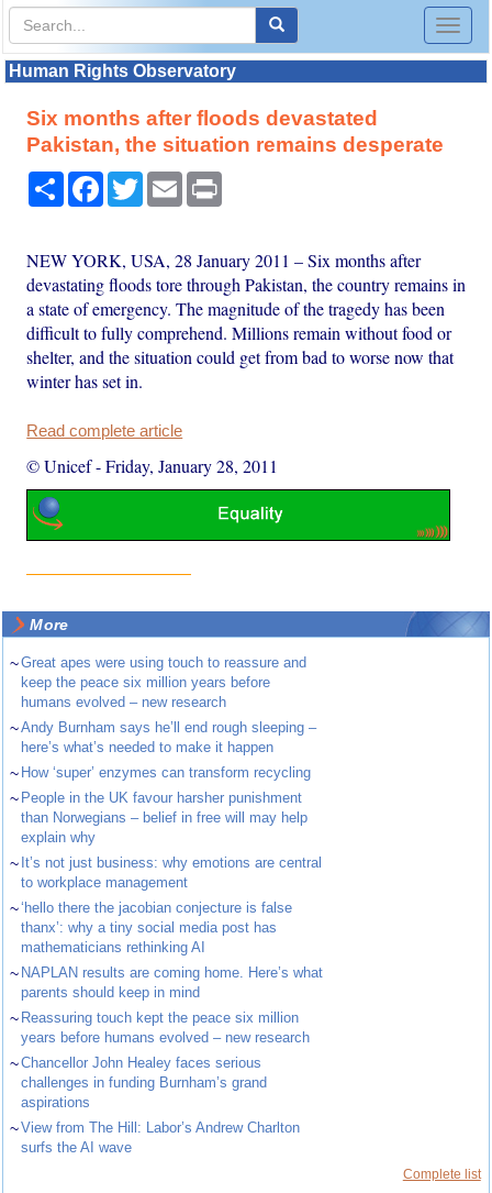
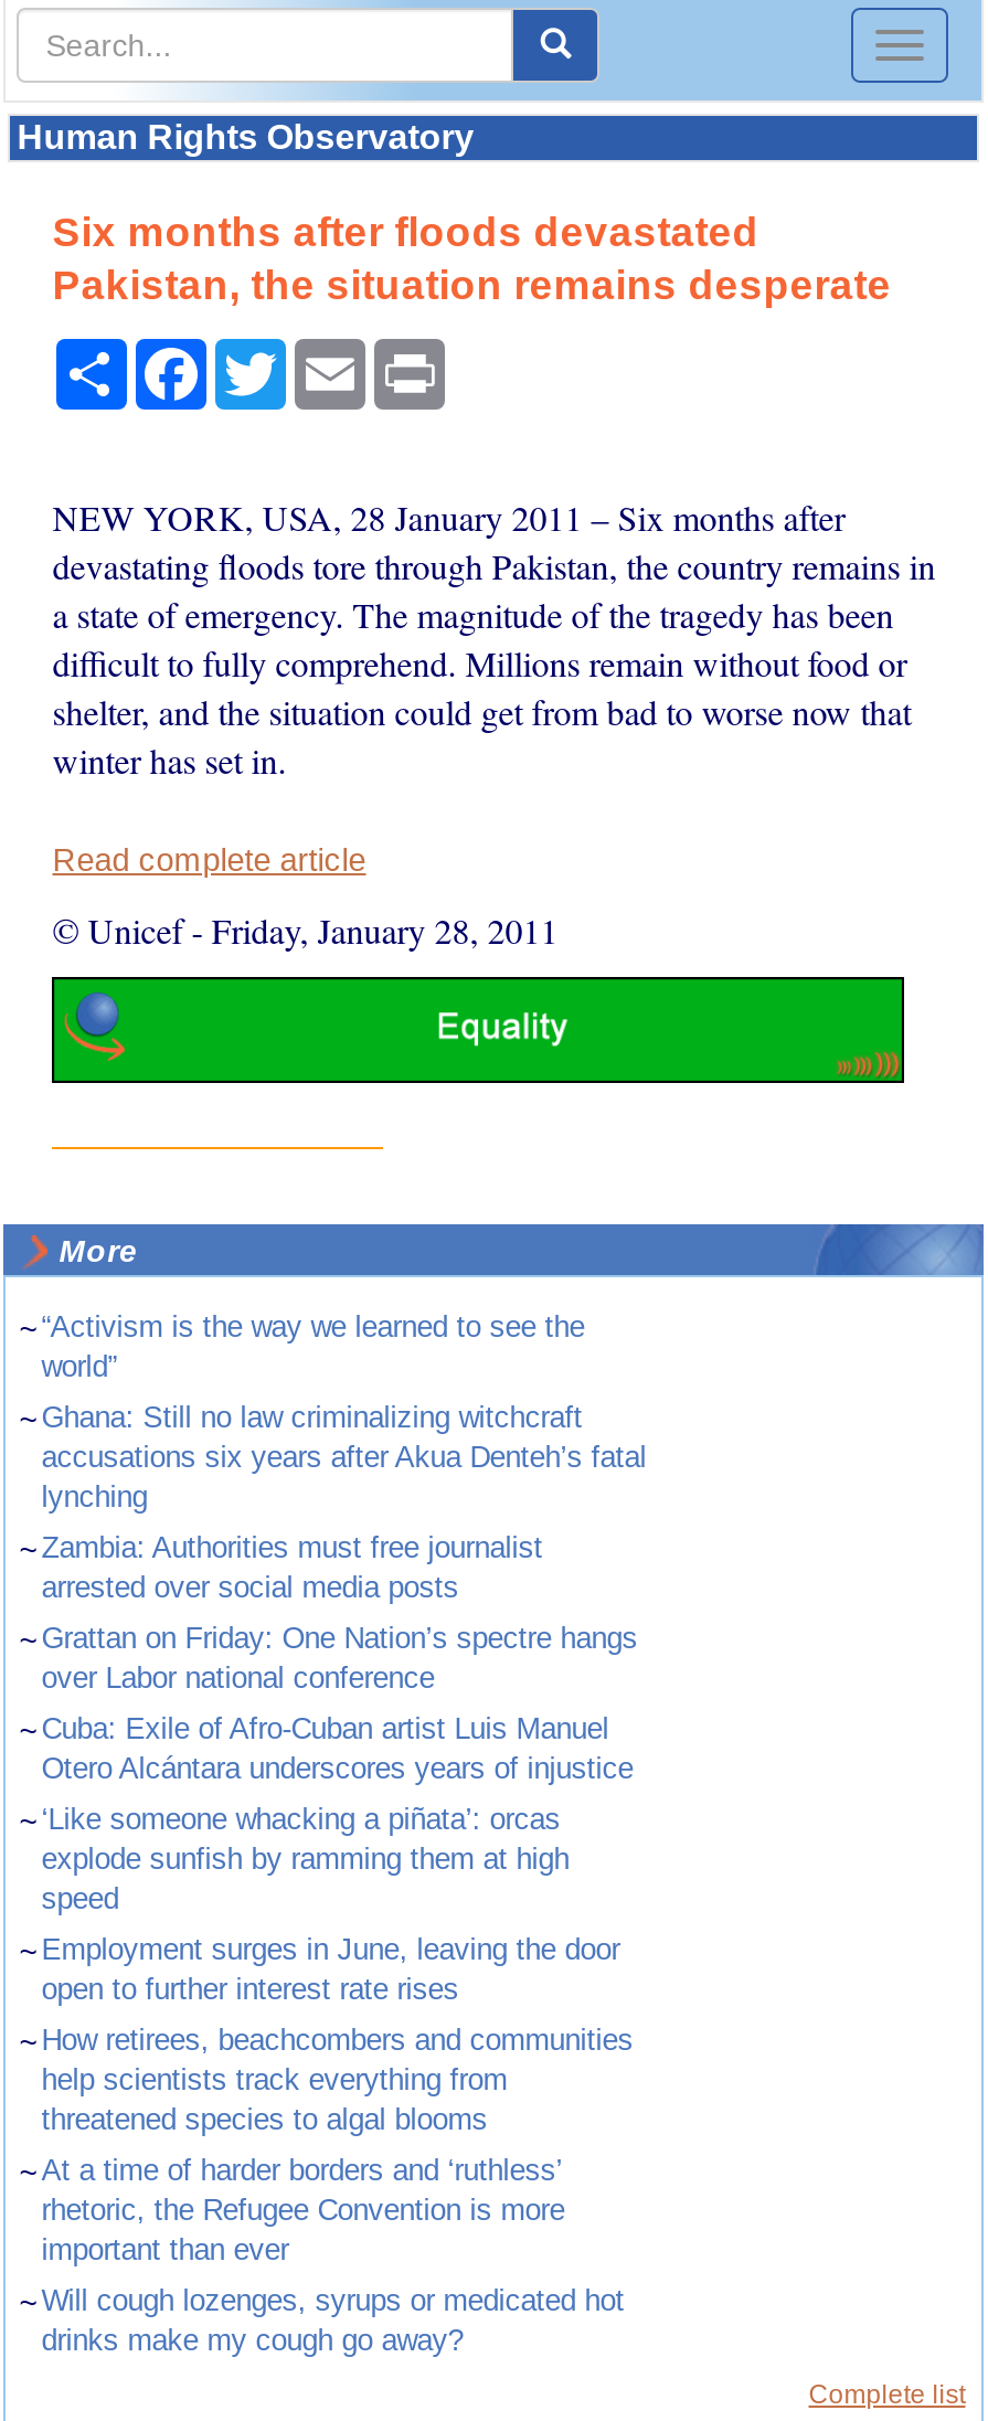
[10,655,323,1156] ~ Great apes were using touch to reassure and | keep the peace six million years before | humans evolved – new research | ~ Andy Burnham says he’ll end rough sleeping – | here’s what’s needed to make it happen | ~ How ‘super’ enzymes can transform recycling | ~ People in the UK favour harsher punishment | than Norwegians – belief in free will may help | explain why | ~ It’s not just business: why emotions are central | to workplace management | ~ ‘hello there the jacobian conjecture is false | thanx’: why a tiny social media post has | mathematicians rethinking AI | ~ NAPLAN results are coming home. Here’s what | parents should keep in mind | ~ Reassuring touch kept the peace six million | years before humans evolved – new research | ~ Chancellor John Healey faces serious | challenges in funding Burnham’s grand | aspirations | ~ View from The Hill: Labor’s Andrew Charlton | surfs the AI wave -> [19,1309,646,2356] ~ “Activism is the way we learned to see the | world” | ~ Ghana: Still no law criminalizing witchcraft | accusations six years after Akua Denteh’s fatal | lynching | ~ Zambia: Authorities must free journalist | arrested over social media posts | ~ Grattan on Friday: One Nation’s spectre hangs | over Labor national conference | ~ Cuba: Exile of Afro-Cuban artist Luis Manuel | Otero Alcántara underscores years of injustice | ~ ‘Like someone whacking a piñata’: orcas | explode sunfish by ramming them at high | speed | ~ Employment surges in June, leaving the door | open to further interest rate rises | ~ How retirees, beachcombers and communities | help scientists track everything from | threatened species to algal blooms | ~ At a time of harder borders and ‘ruthless’ | rhetoric, the Refugee Convention is more | important than ever | ~ Will cough lozenges, syrups or medicated hot | drinks make my cough go away?

